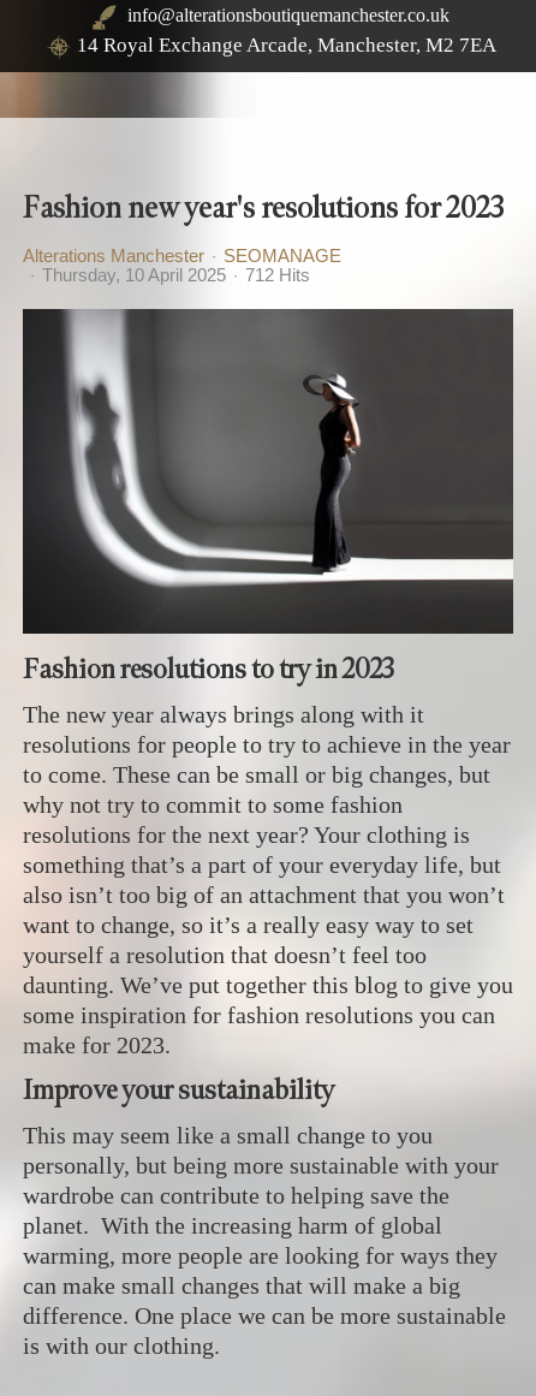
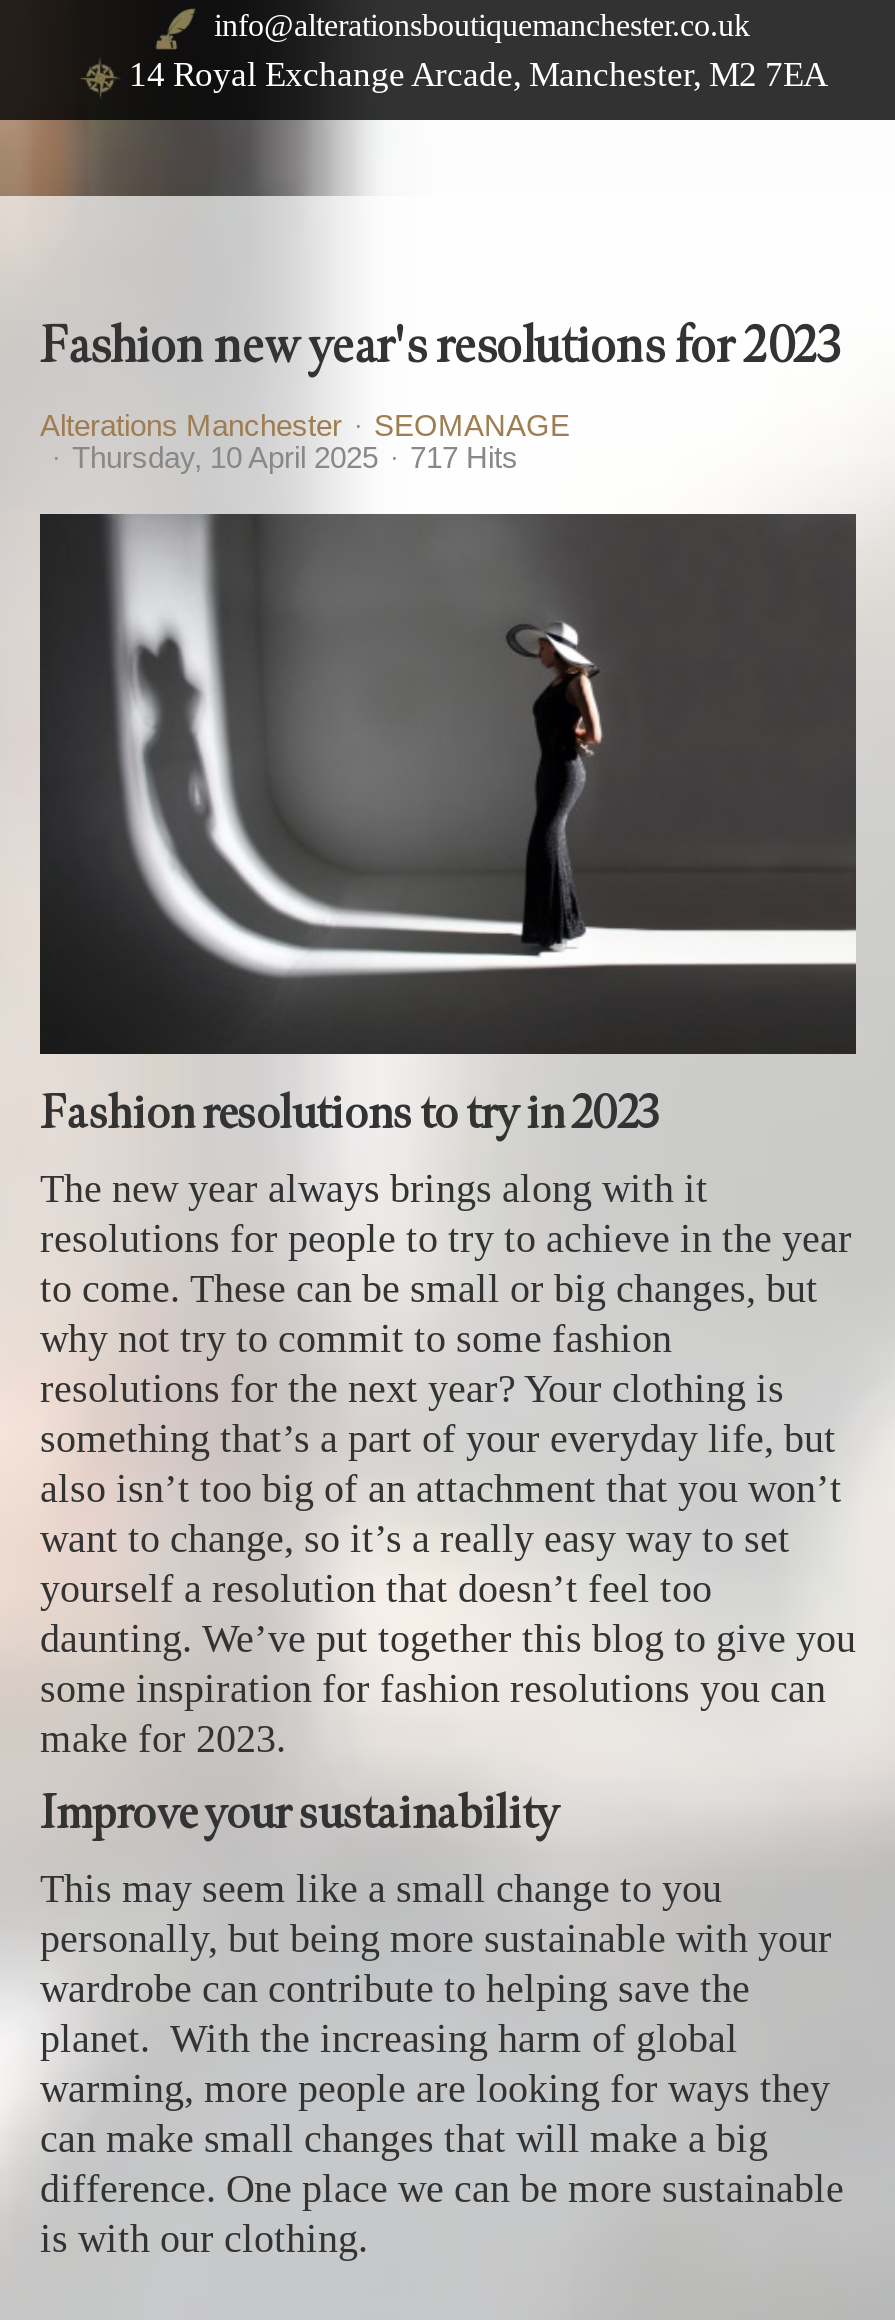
[42,265,310,285] Thursday, 10 April 2025 712 Hits -> [72,440,518,474] Thursday, 10 April 2025 717 Hits

